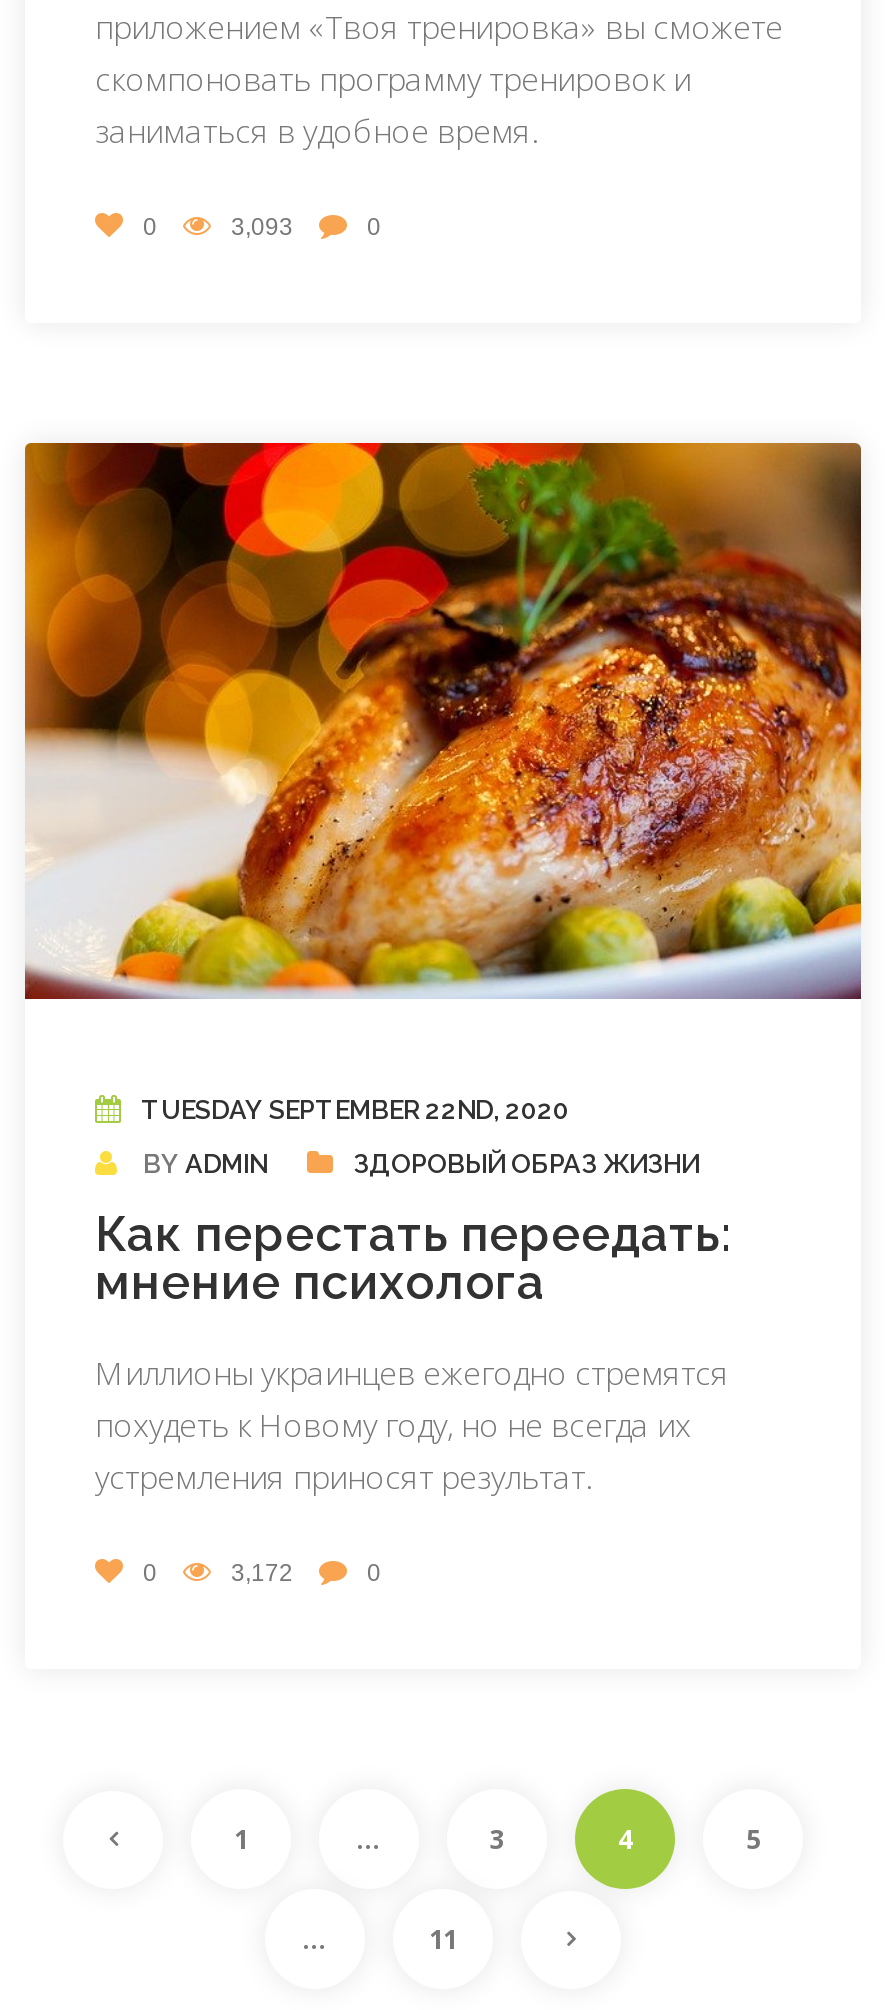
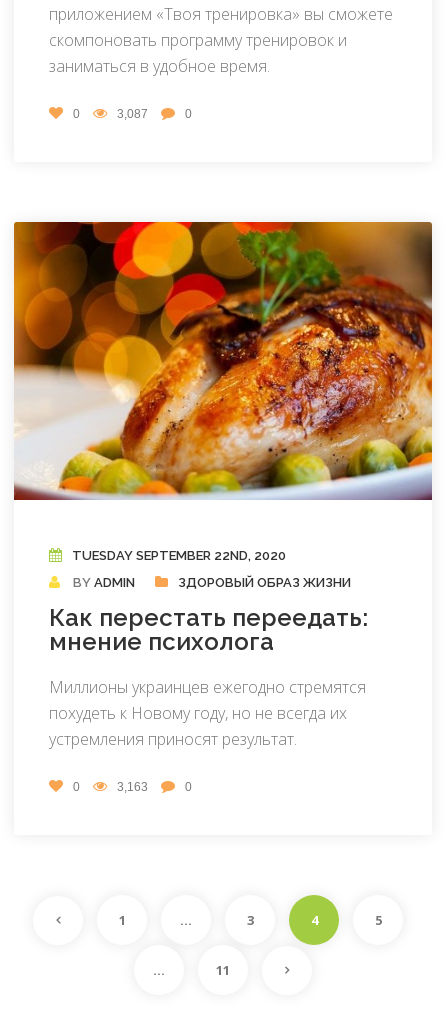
[231,213,293,241] 3,093 -> [117,107,148,121] 3,087
[231,1560,293,1588] 3,172 -> [117,779,148,793] 3,163

